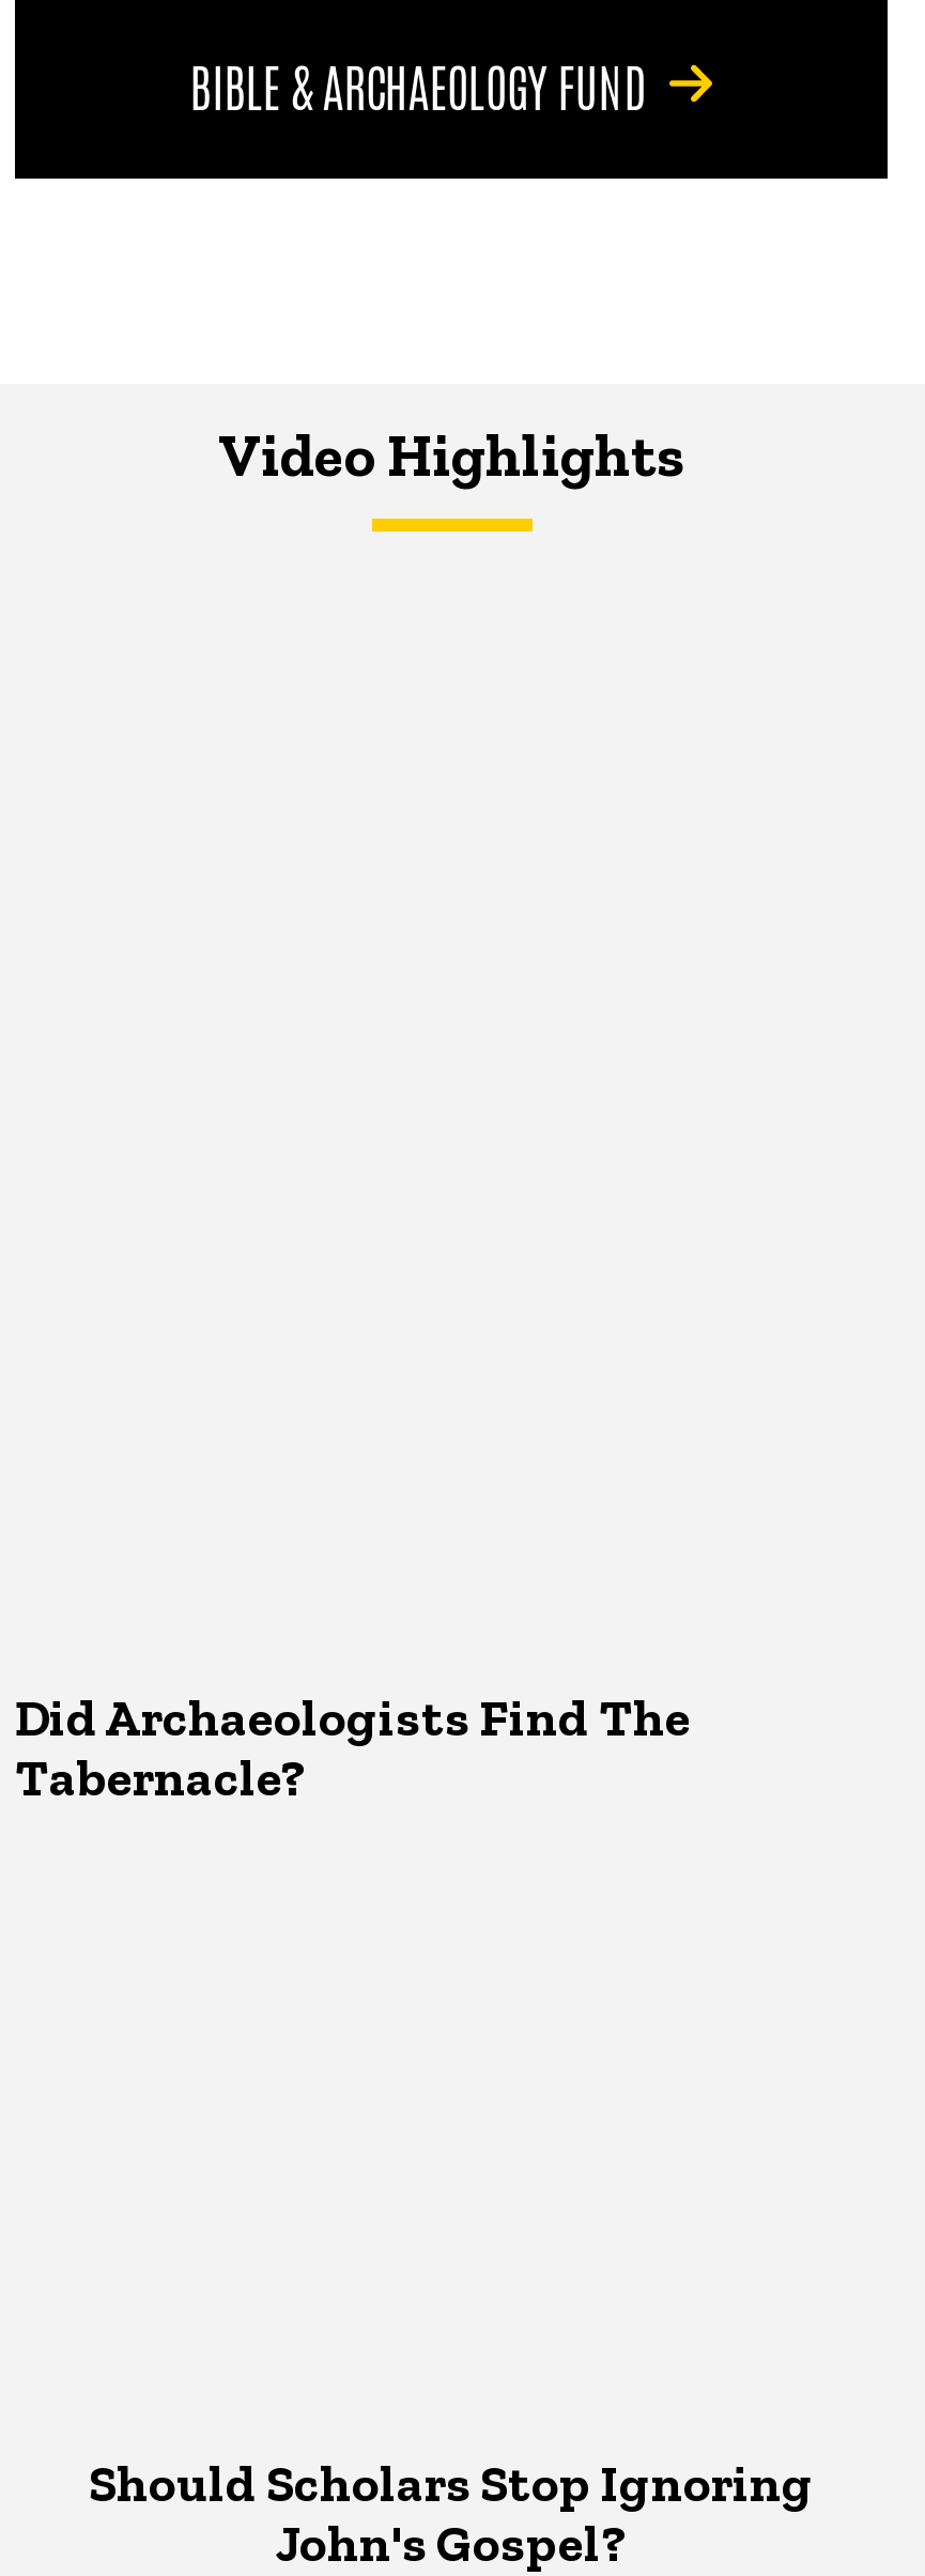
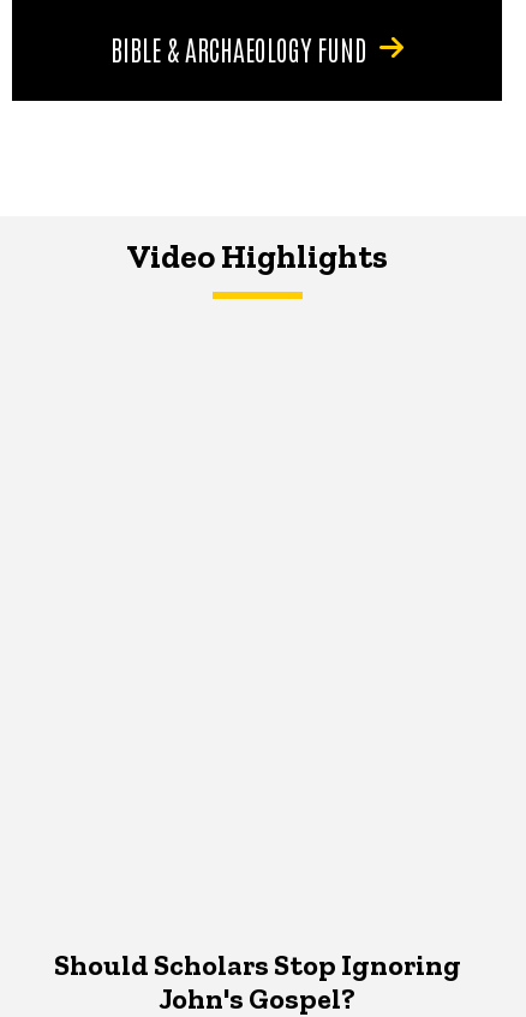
[15,1686,691,1808] Did Archaeologists Find The | Tabernacle? -> none

